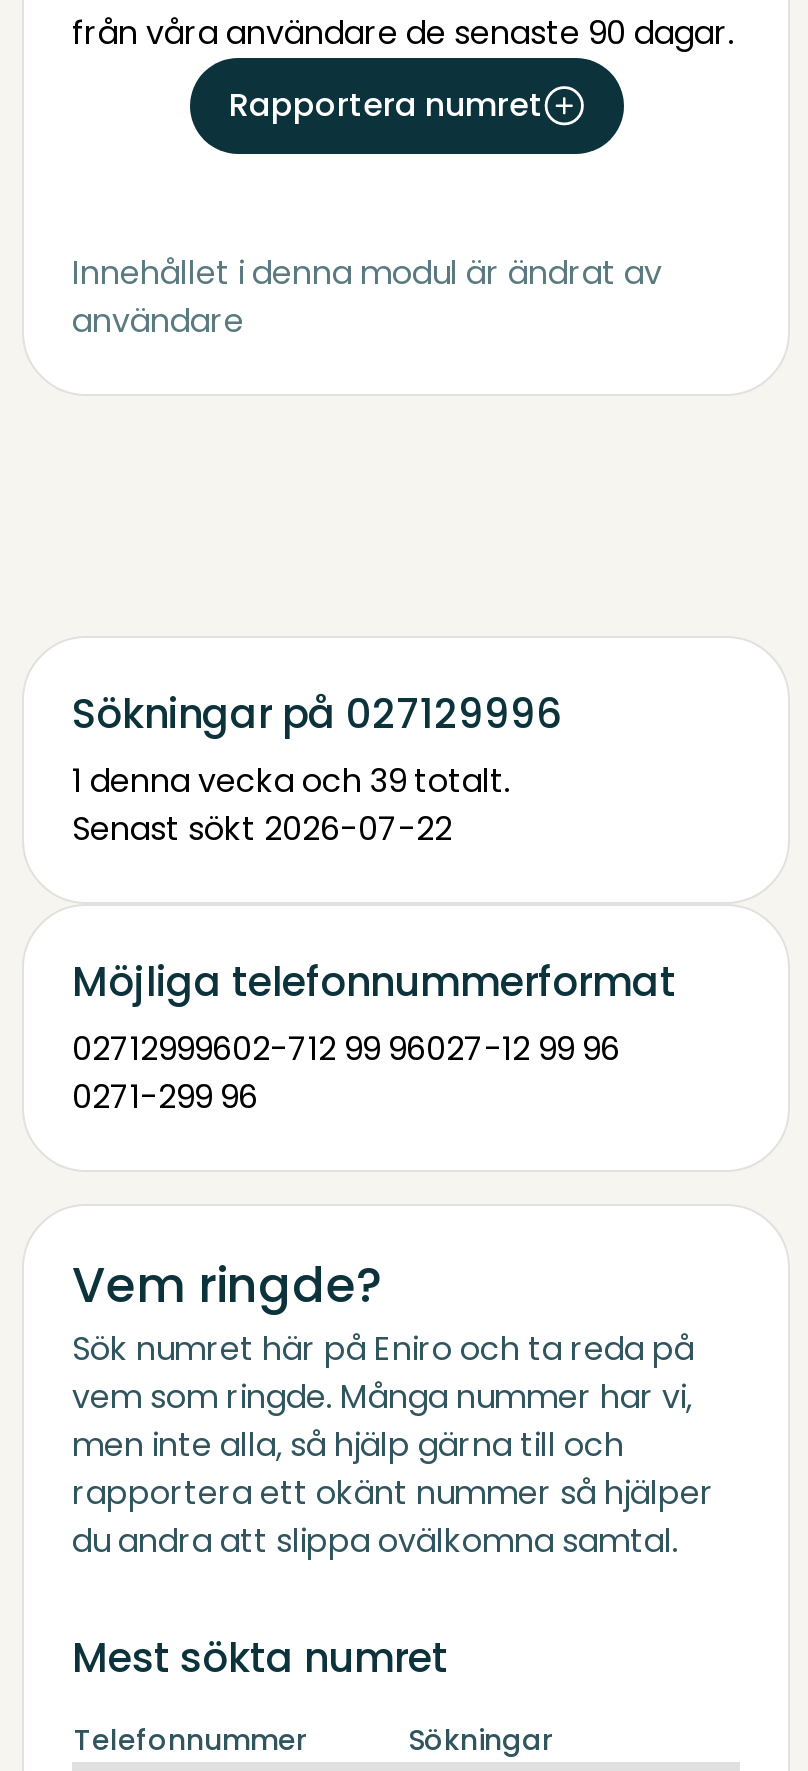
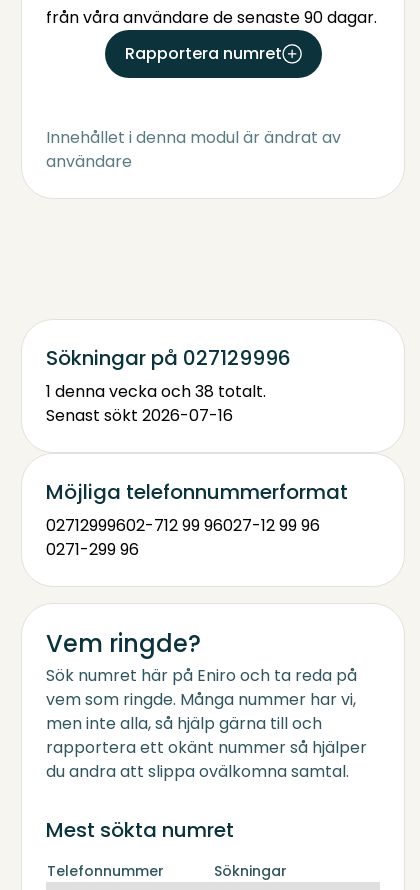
[72,758,510,804] 1 denna vecka och 39 totalt. -> [46,380,266,403] 1 denna vecka och 38 totalt.
[72,806,452,852] Senast sökt 2026-07-22 -> [46,404,233,427] Senast sökt 2026-07-16

